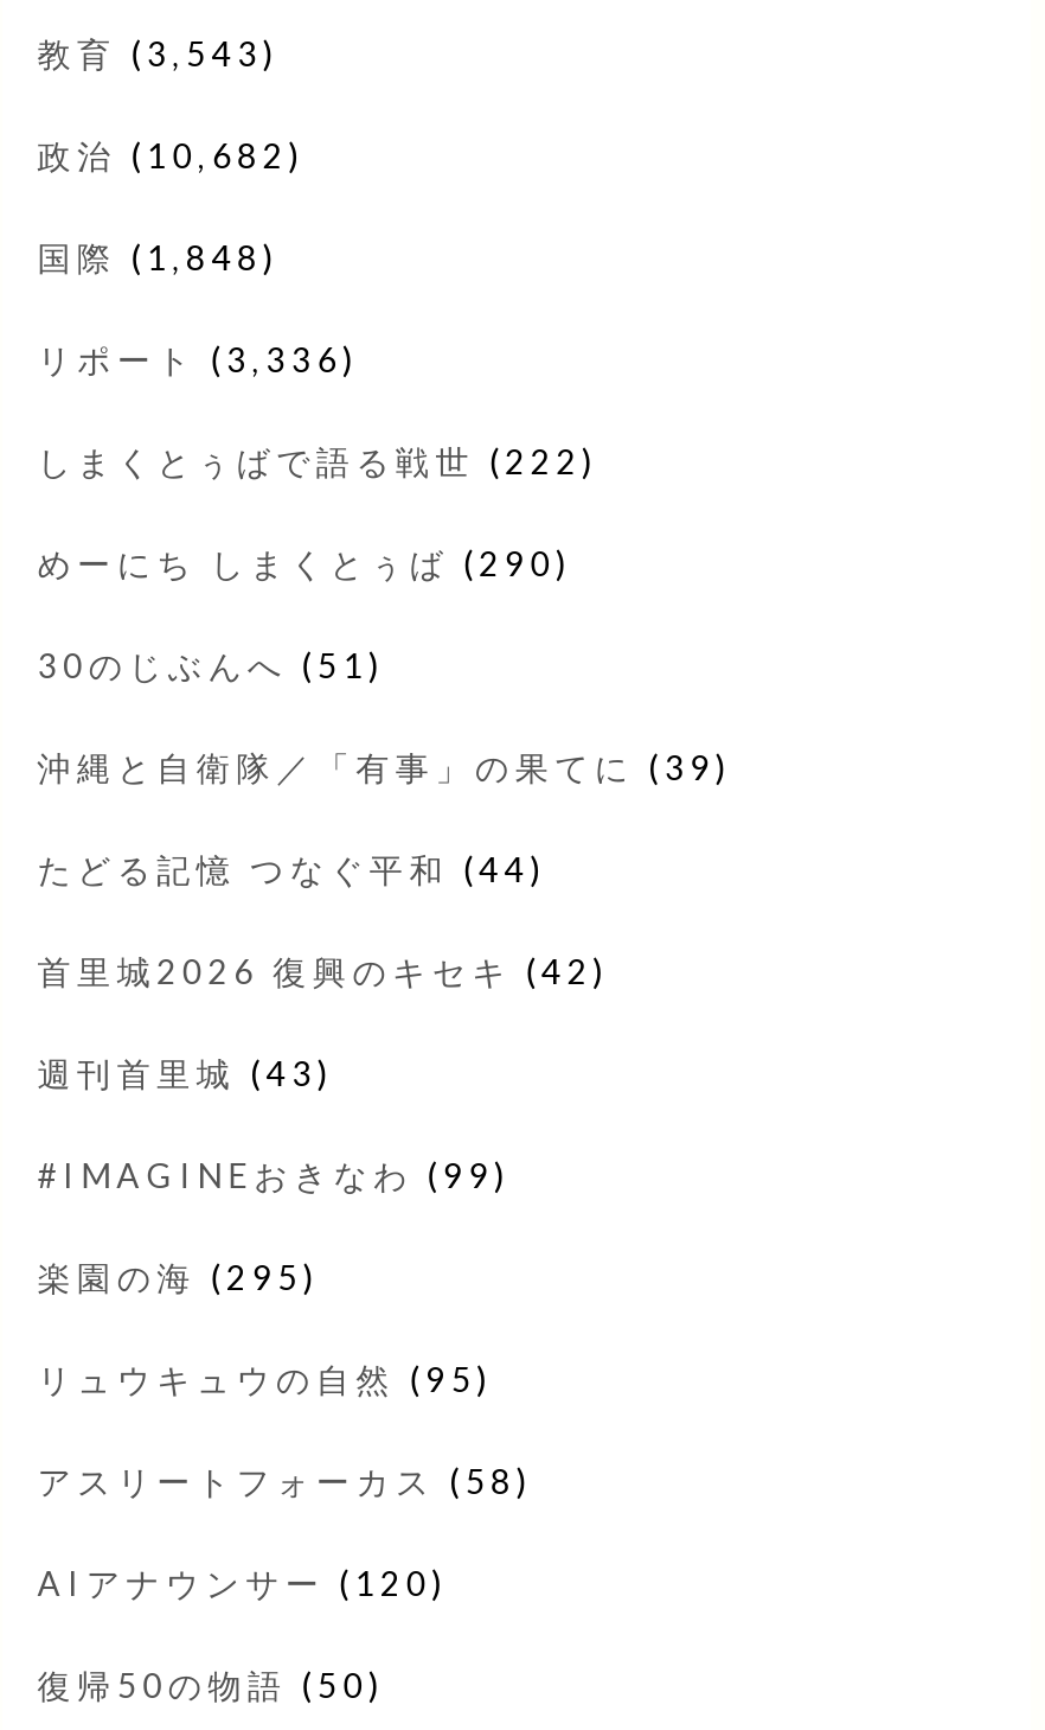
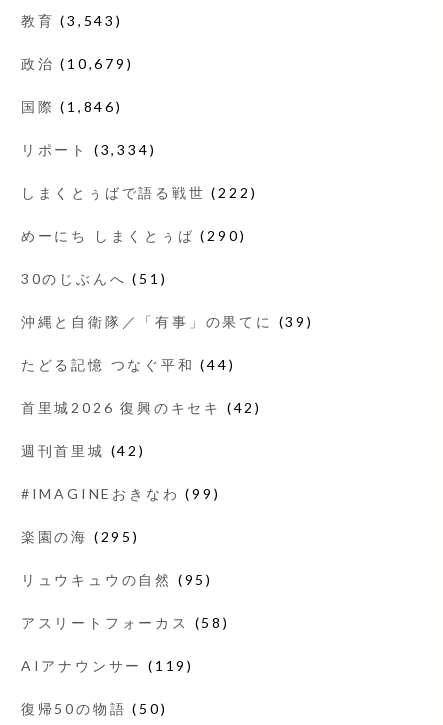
[37,134,304,174] 政治(10,682) -> [21,54,133,71] 政治(10,679)
[37,236,279,276] 国際(1,848) -> [21,97,123,114] 国際(1,846)
[37,338,359,378] リポート(3,336) -> [21,140,156,157] リポート(3,334)
[37,1052,333,1092] 週刊首里城(43) -> [21,441,146,458] 週刊首里城(42)
[37,1562,448,1602] AIアナウンサー(120) -> [21,656,194,673] AIアナウンサー(119)

